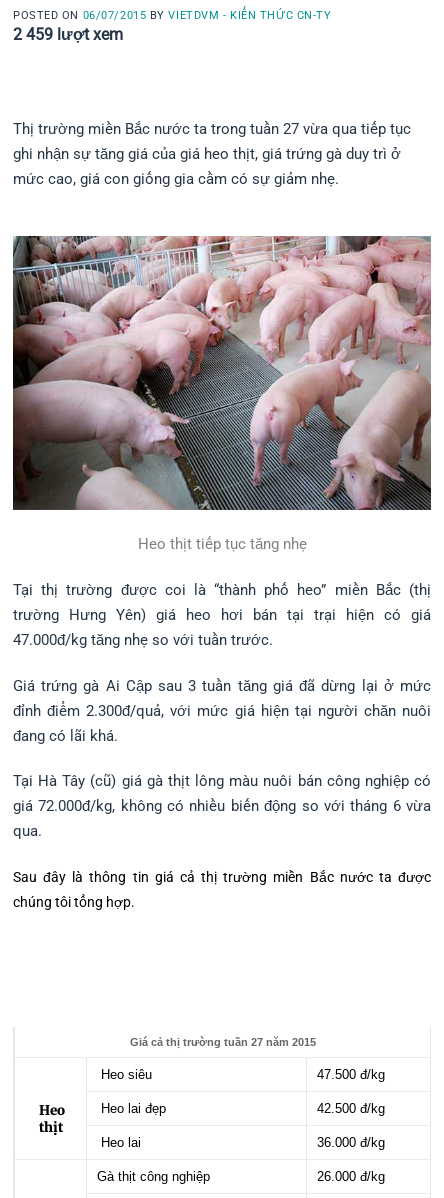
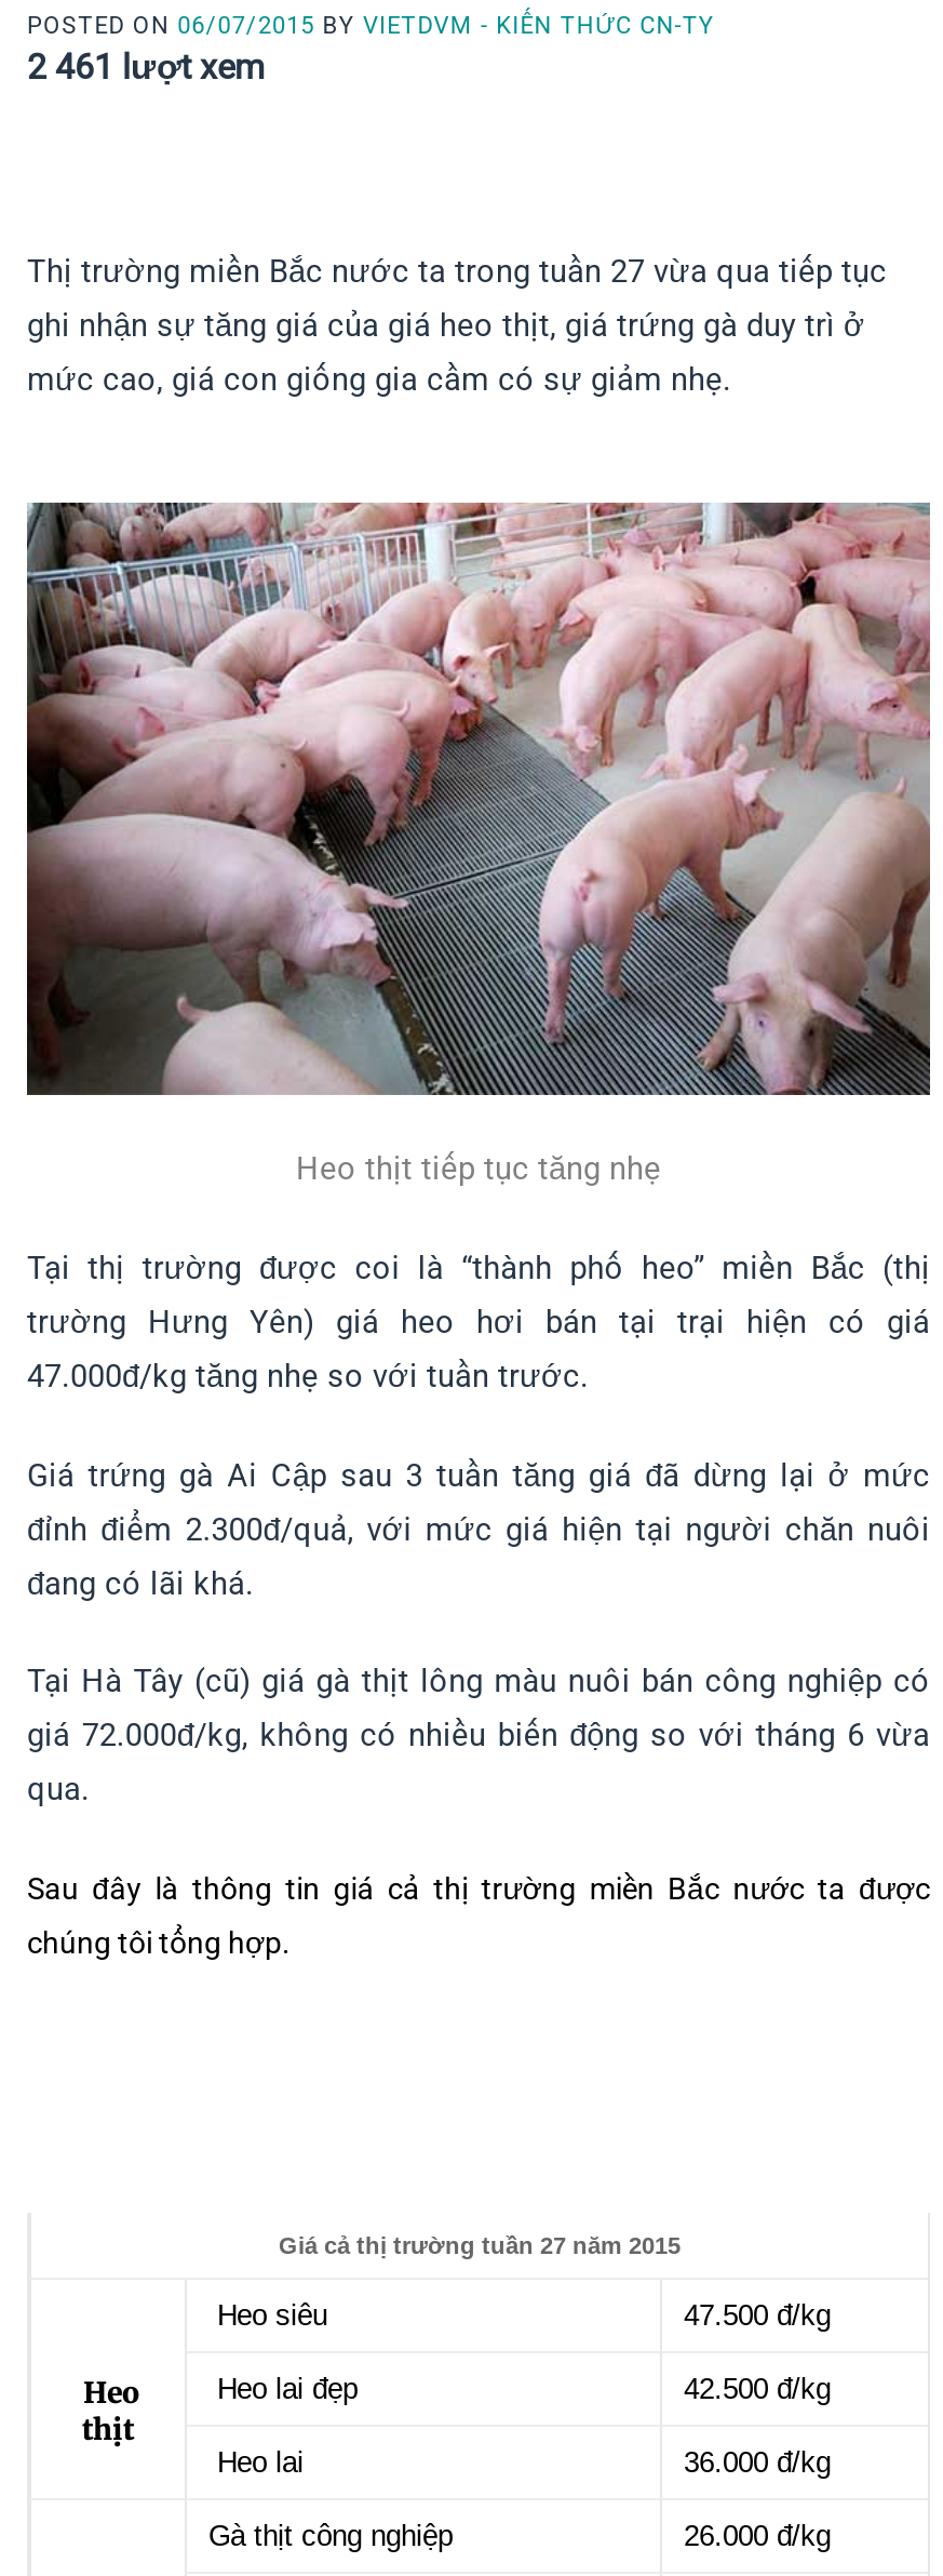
[13,25,123,44] 2 459 lượt xem -> [27,46,265,87] 2 461 lượt xem

